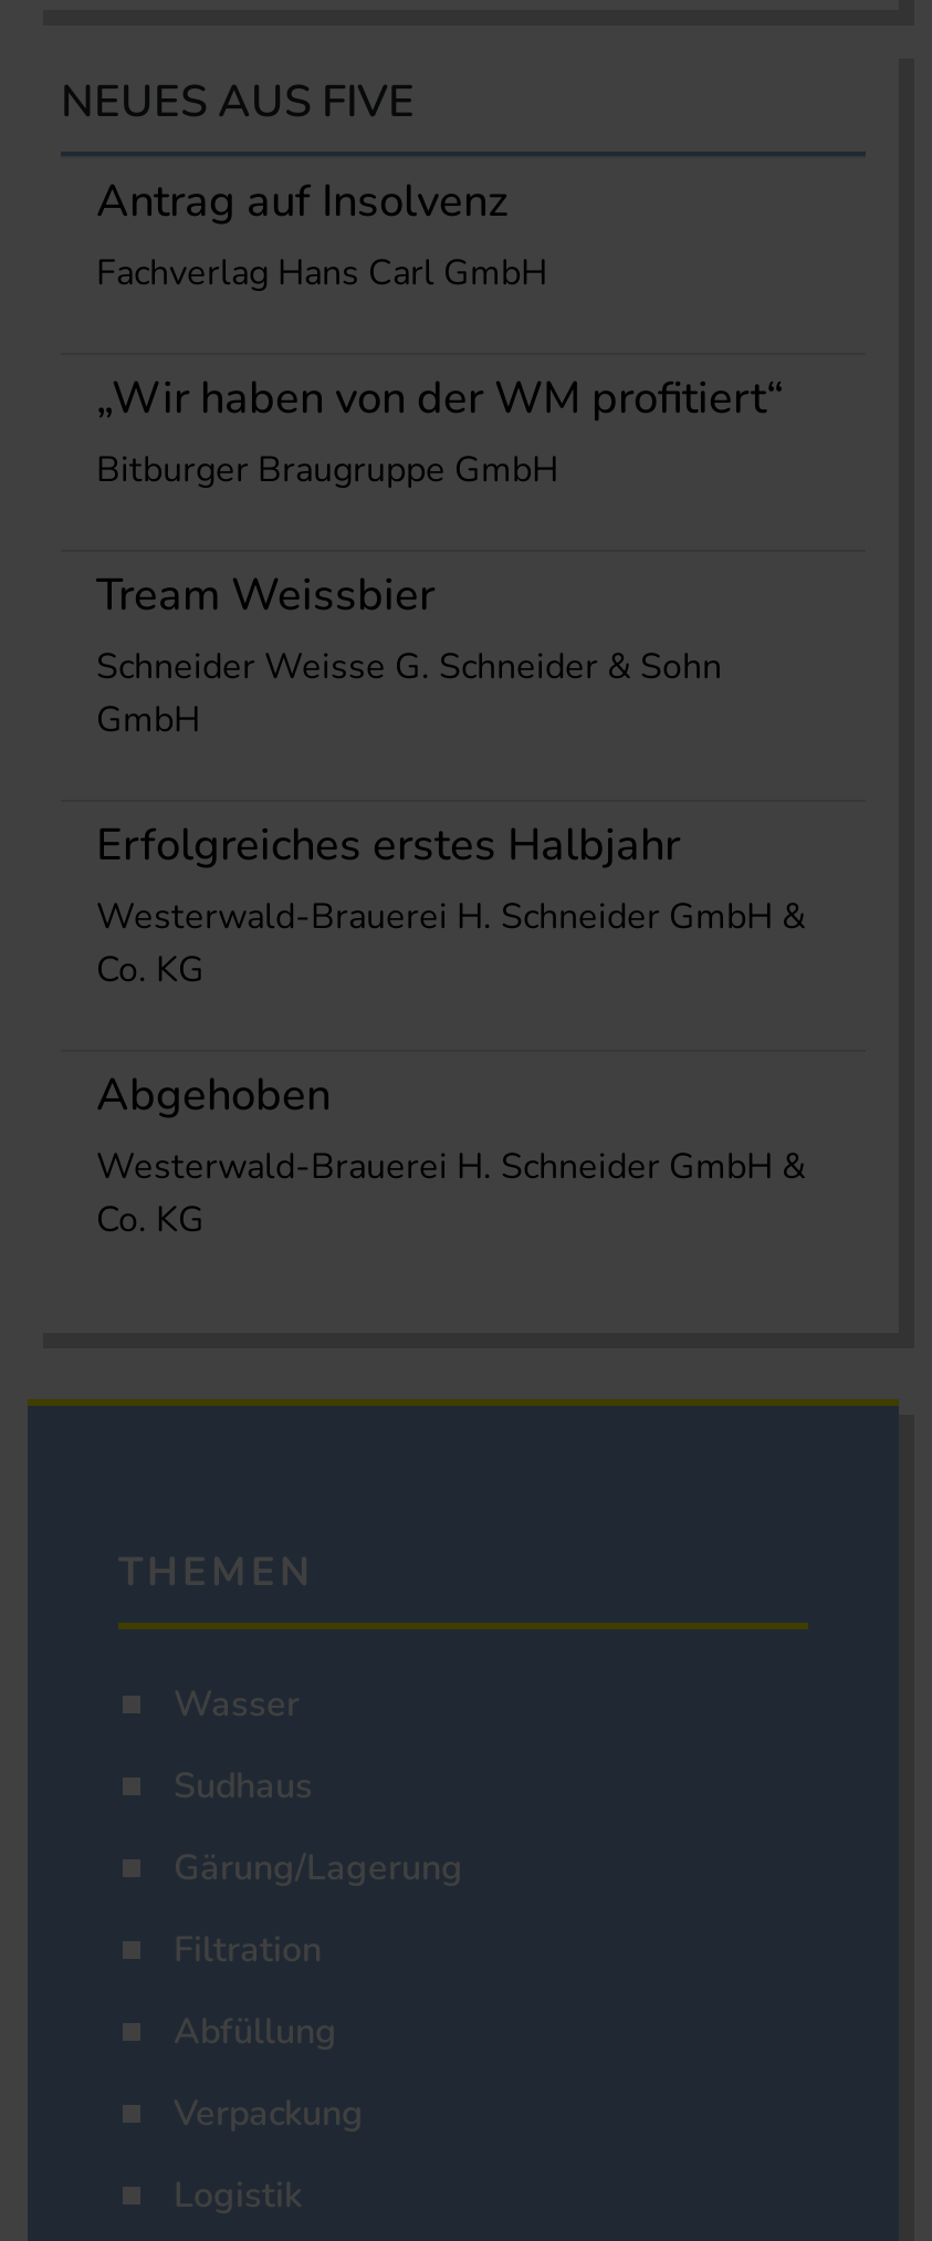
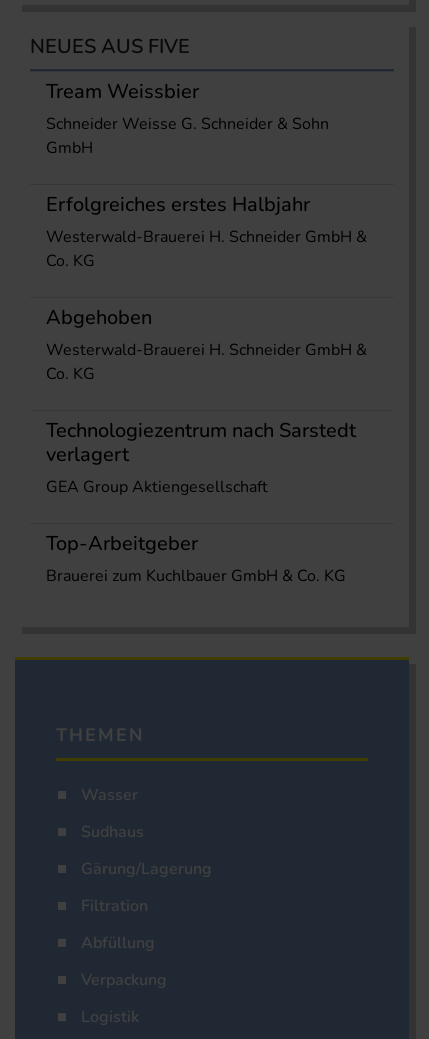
[96,171,784,494] Antrag auf Insolvenz | Fachverlag Hans Carl GmbH | „Wir haben von der WM profitiert“ | Bitburger Braugruppe GmbH -> none
moved [96,565,806,1244] -> [46,78,367,385]: Tream Weissbier | Schneider Weisse G. Schneider & Sohn | GmbH | ... | Westerwald-Brauerei H. Schneider GmbH & | Co. KG
none -> [46,417,356,587] Technologiezentrum nach Sarstedt | verlagert | GEA Group Aktiengesellschaft | Top-Arbeitgeber | Brauerei zum Kuchlbauer GmbH & Co. KG

